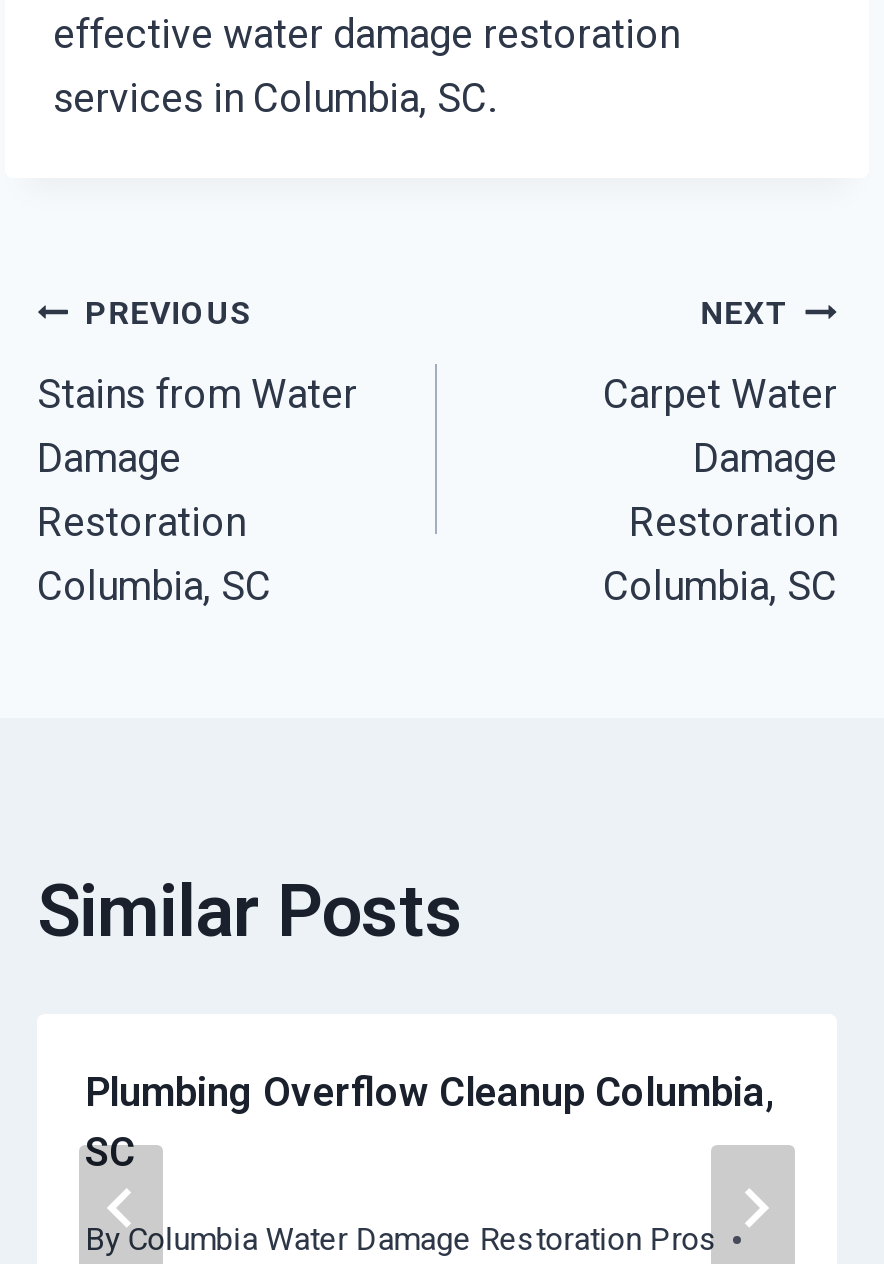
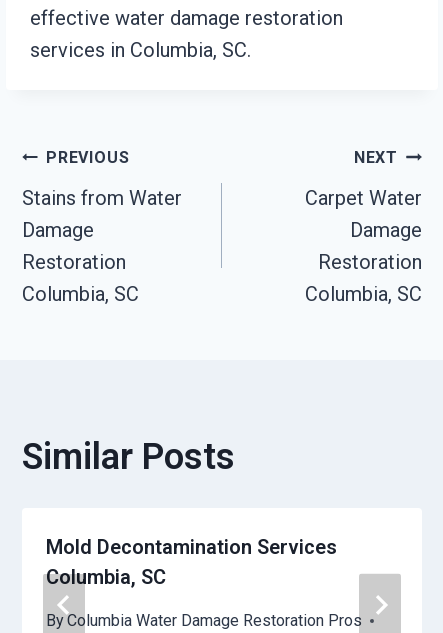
[85,1068,775,1176] Plumbing Overflow Cleanup Columbia, | SC -> [46,535,337,589] Mold Decontamination Services | Columbia, SC

